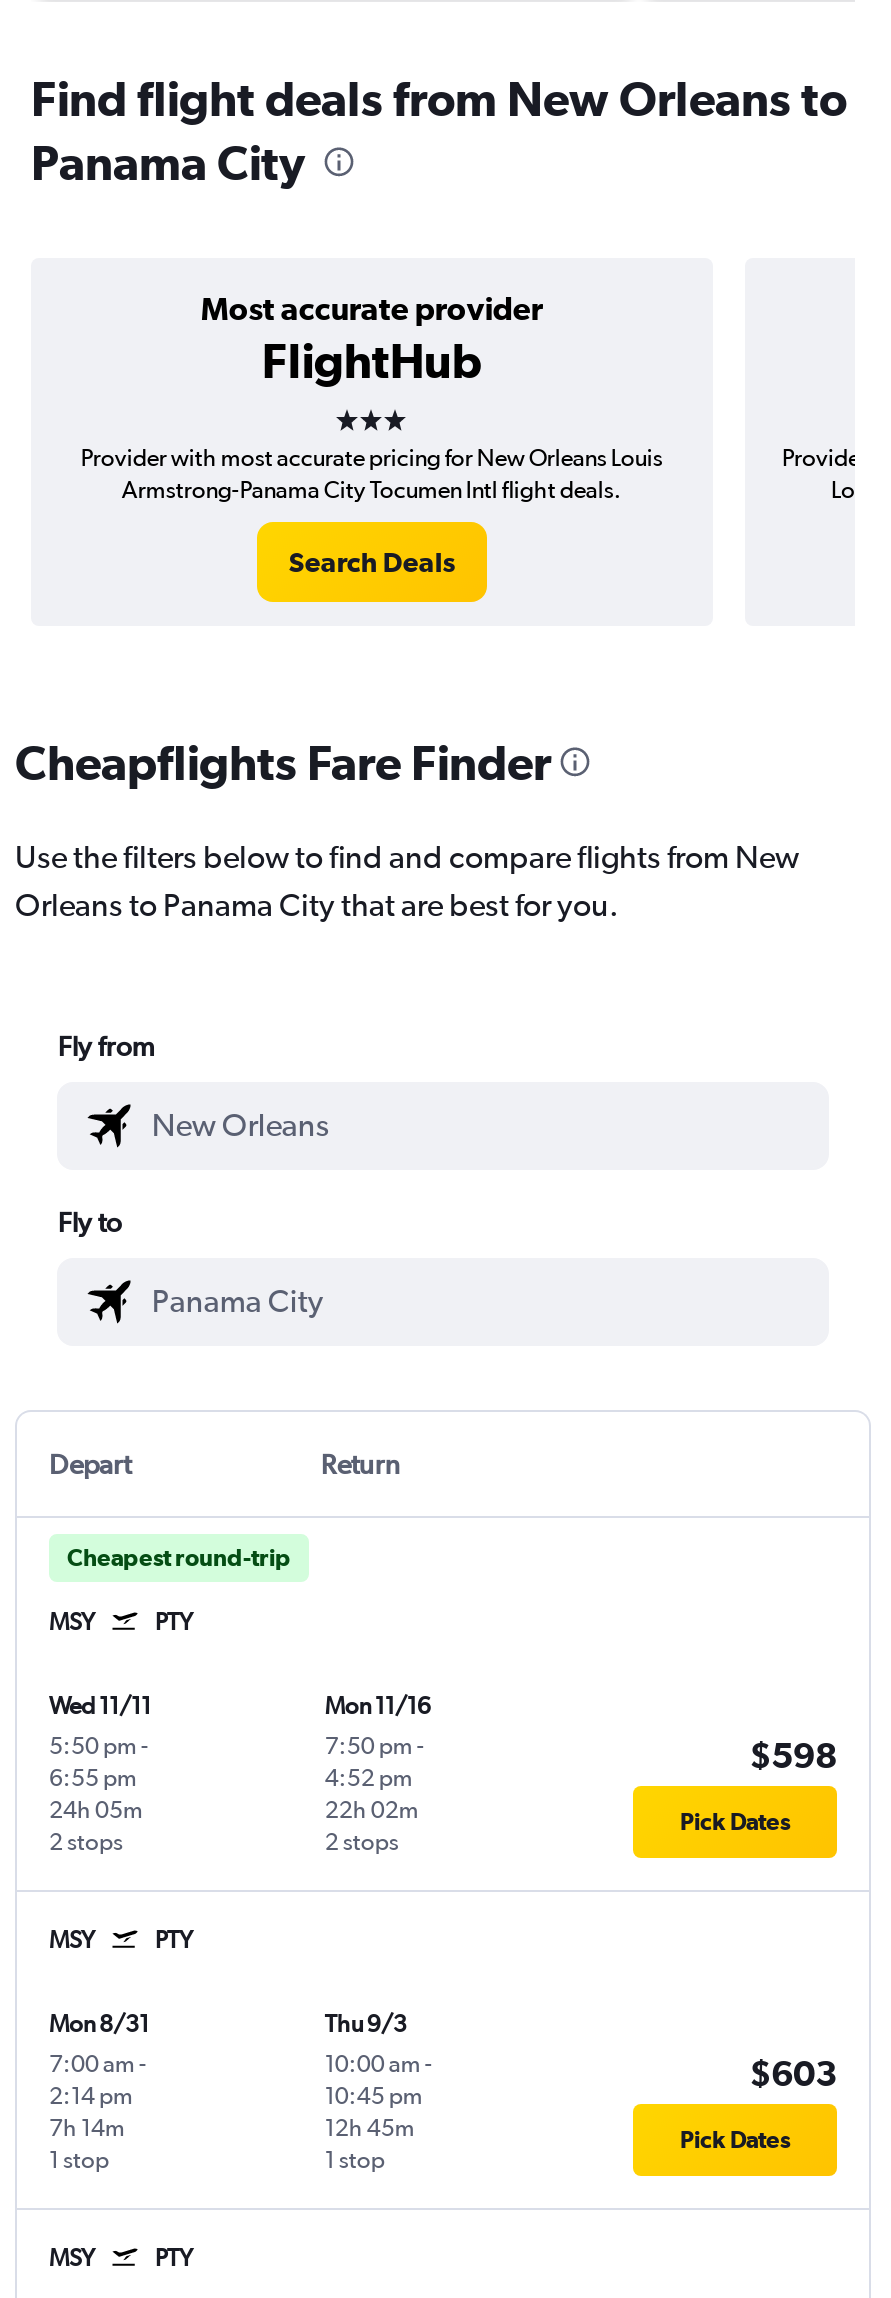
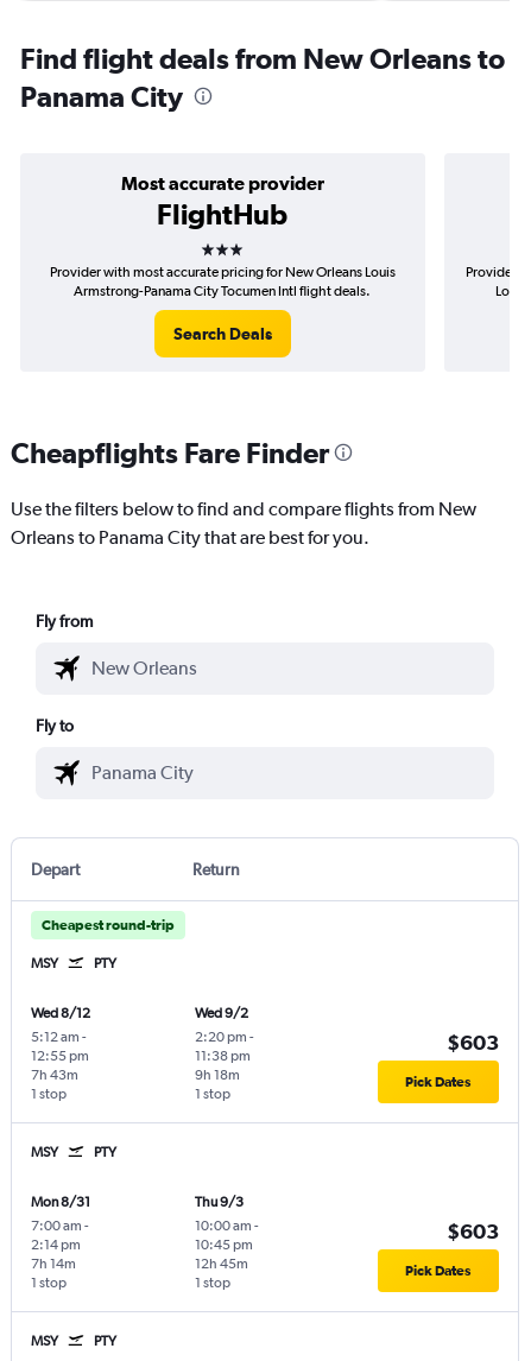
[49,1692,151,1792] Wed 11/11 | 5:50 pm - | 6:55 pm -> [31,1005,90,1064] Wed 8/12 | 5:12 am - | 12:55 pm
[325,1692,431,1792] Mon 11/16 | 7:50 pm - | 4:52 pm -> [195,1005,254,1064] Wed 9/2 | 2:20 pm - | 11:38 pm
[749,1734,837,1774] $598 -> [447,1030,499,1053] $603
[49,1796,143,1824] 24h 05m -> [31,1066,78,1083] 7h 43m
[325,1796,419,1824] 22h 02m -> [195,1066,240,1083] 9h 18m
[49,1828,123,1856] 2 stops -> [31,1085,67,1102] 1 stop
[325,1828,399,1856] 2 stops -> [195,1085,230,1102] 1 stop

